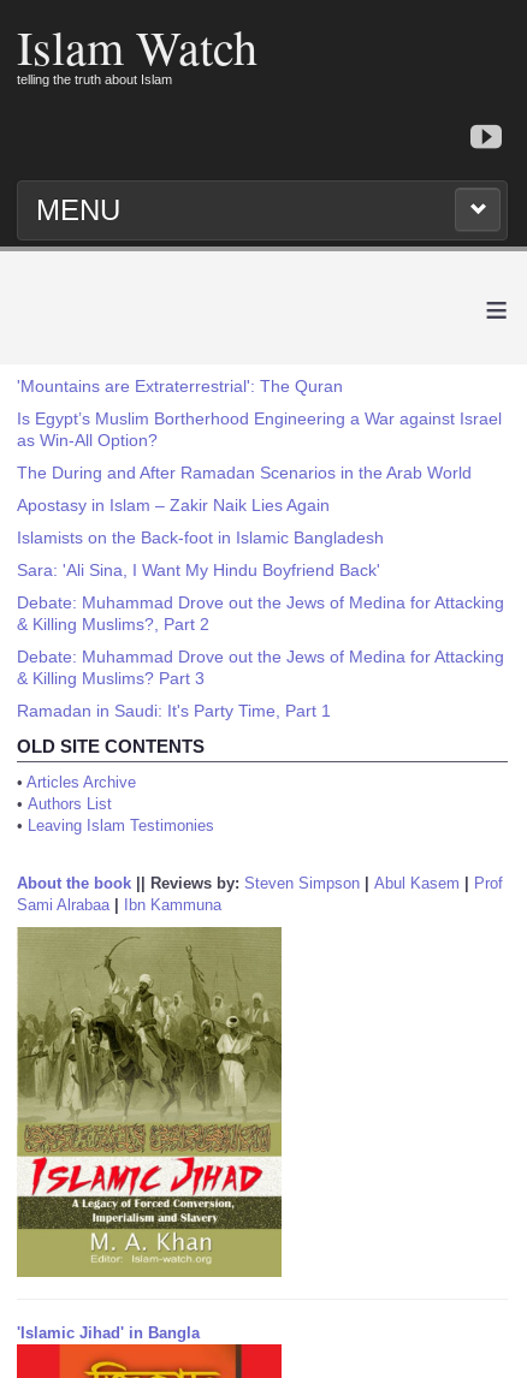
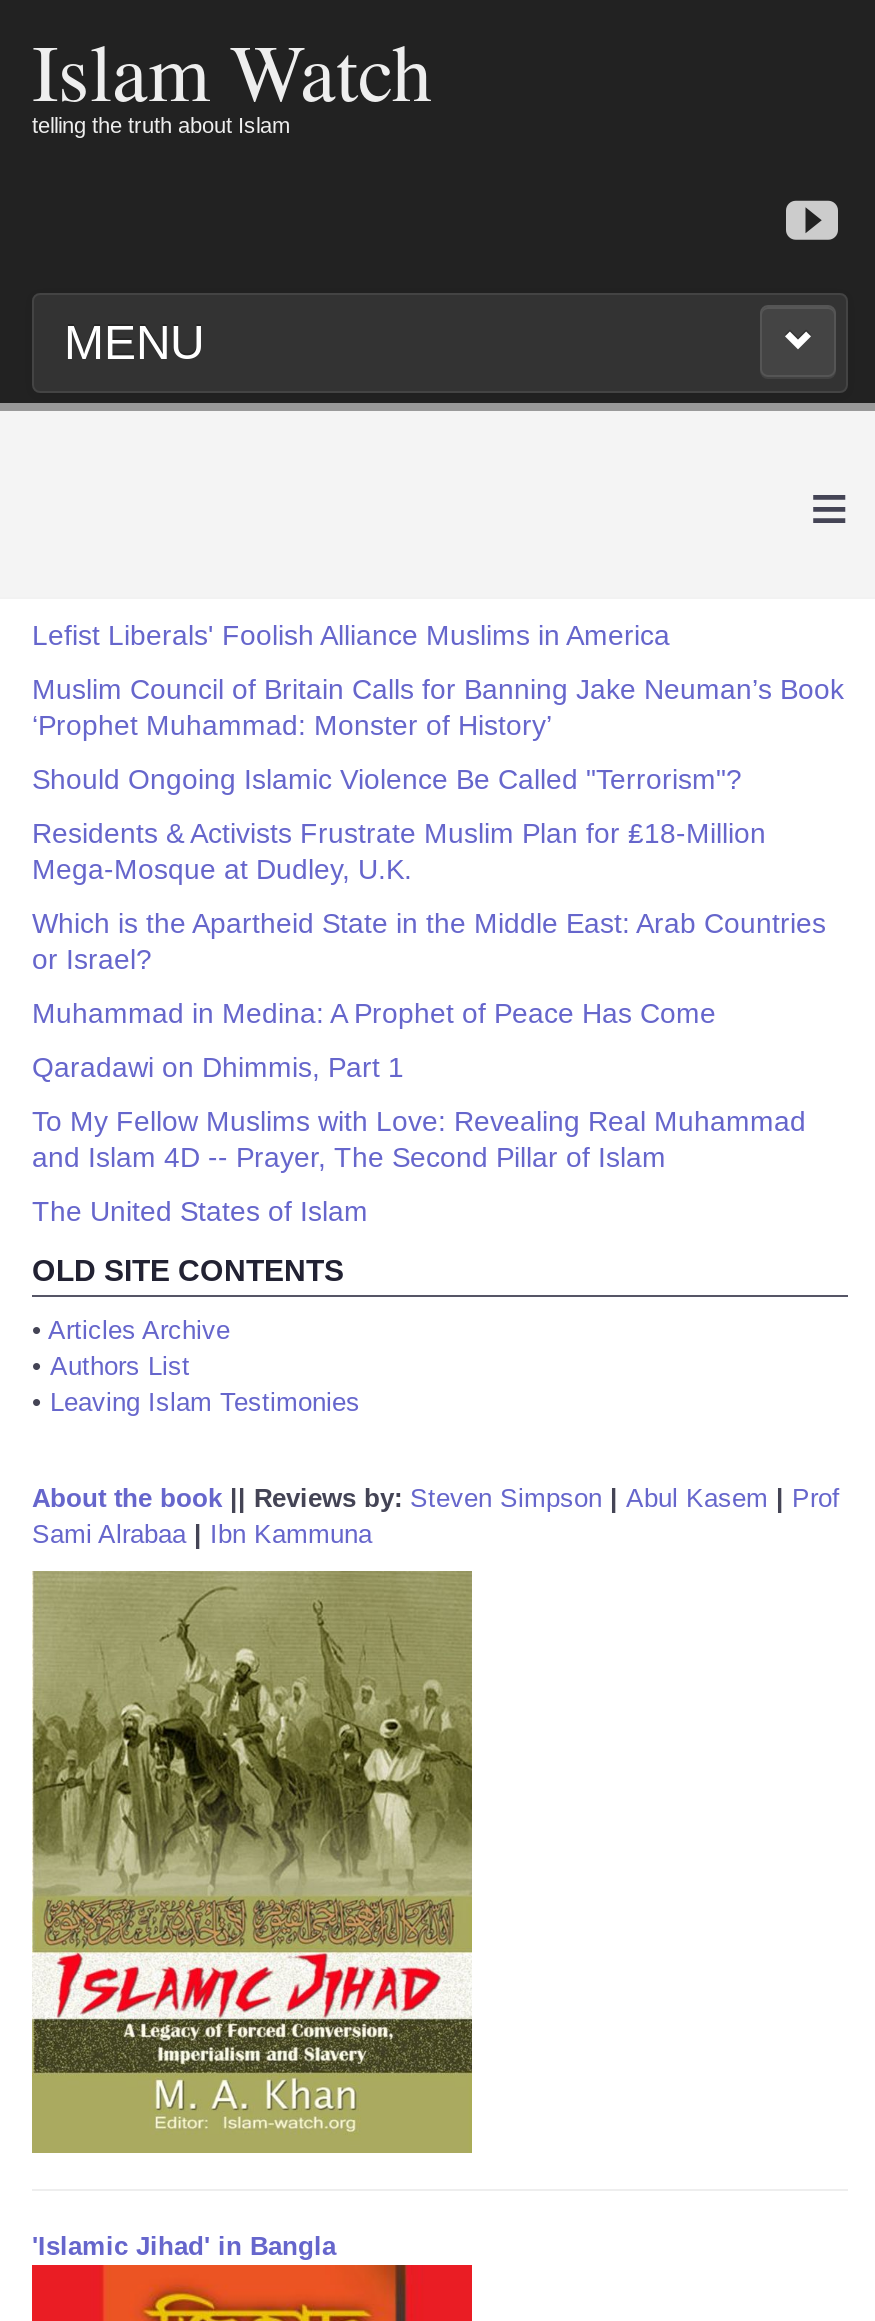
[17,376,343,396] 'Mountains are Extraterrestrial': The Quran -> [32,619,670,651] Lefist Liberals' Foolish Alliance Muslims in America
[17,409,502,450] Is Egypt’s Muslim Bortherhood Engineering a War against Israel | as Win-All Option? -> [32,673,844,741] Muslim Council of Britain Calls for Banning Jake Neuman’s Book | ‘Prophet Muhammad: Monster of History’
[17,463,472,482] The During and After Ramadan Scenarios in the Arab World -> [32,763,742,795] Should Ongoing Islamic Violence Be Called "Terrorism"?
[17,495,330,515] Apostasy in Islam – Zakir Naik Lies Again -> [32,817,766,885] Residents & Activists Frustrate Muslim Plan for ₤18-Million | Mega-Mosque at Dudley, U.K.
[17,528,384,547] Islamists on the Back-foot in Islamic Bangladesh -> [32,907,826,975] Which is the Apartheid State in the Middle East: Arab Countries | or Israel?
[17,560,380,580] Sara: 'Ali Sina, I Want My Hindu Boyfriend Back' -> [32,997,716,1029] Muhammad in Medina: A Prophet of Peace Has Come
[17,593,504,634] Debate: Muhammad Drove out the Jews of Medina for Attacking | & Killing Muslims?, Part 2 -> [32,1051,404,1083] Qaradawi on Dhimmis, Part 1
[17,647,504,688] Debate: Muhammad Drove out the Jews of Medina for Attacking | & Killing Muslims? Part 3 -> [32,1105,806,1173] To My Fellow Muslims with Love: Revealing Real Muhammad | and Islam 4D -- Prayer, The Second Pillar of Islam
[17,701,331,720] Ramadan in Saudi: It's Party Time, Part 1 -> [32,1195,368,1227] The United States of Islam

